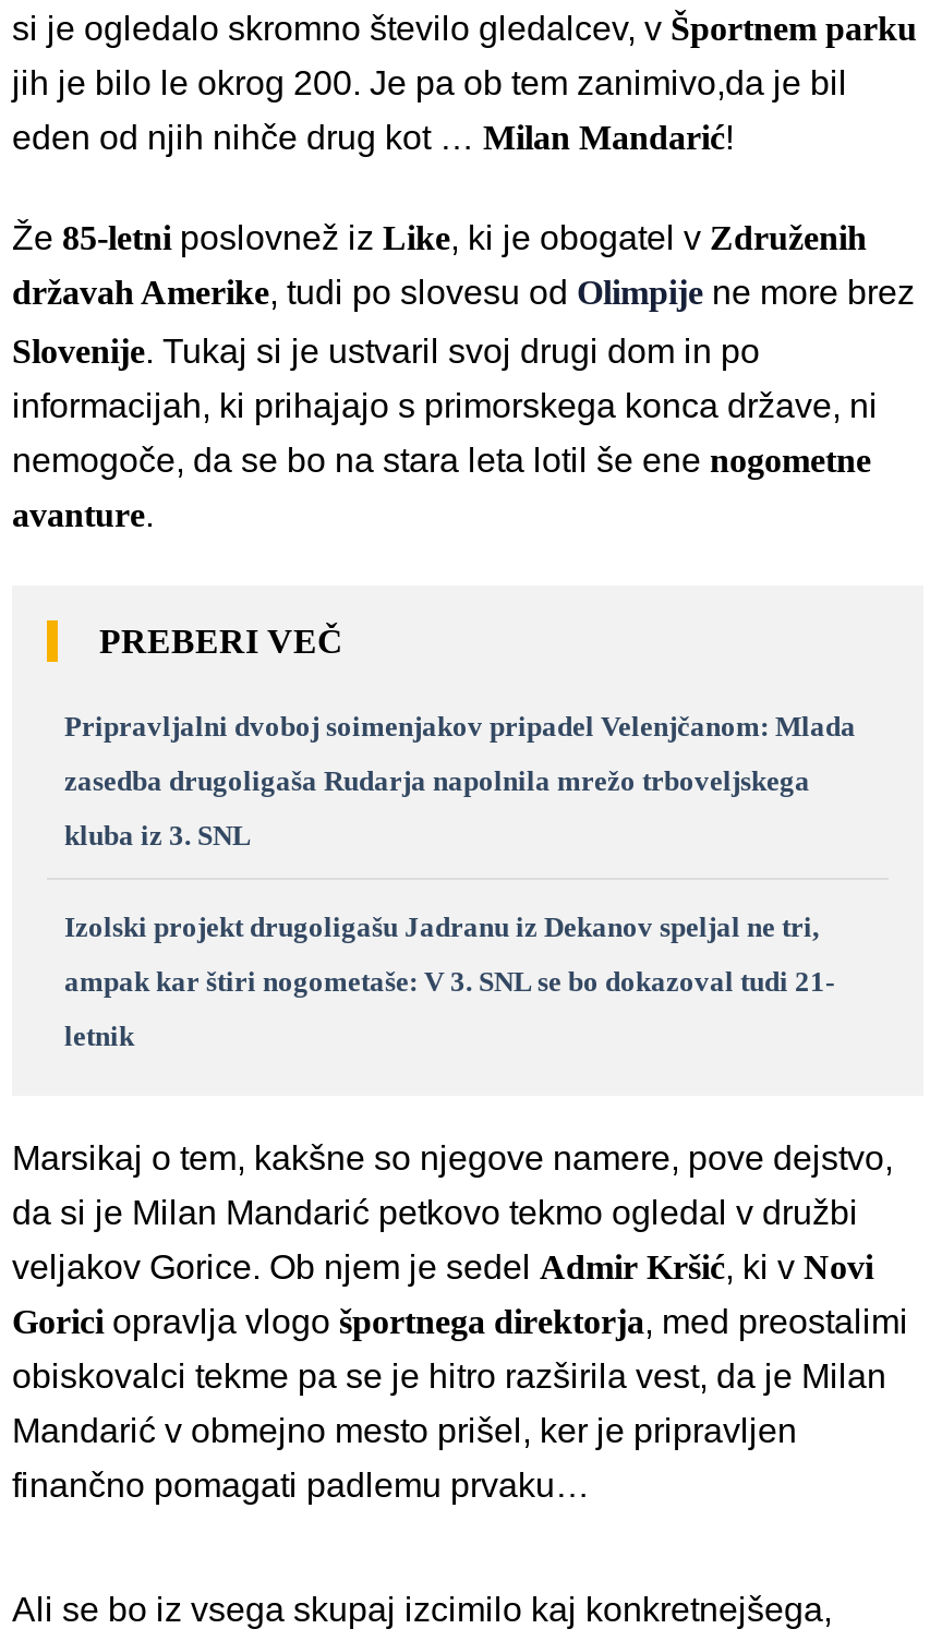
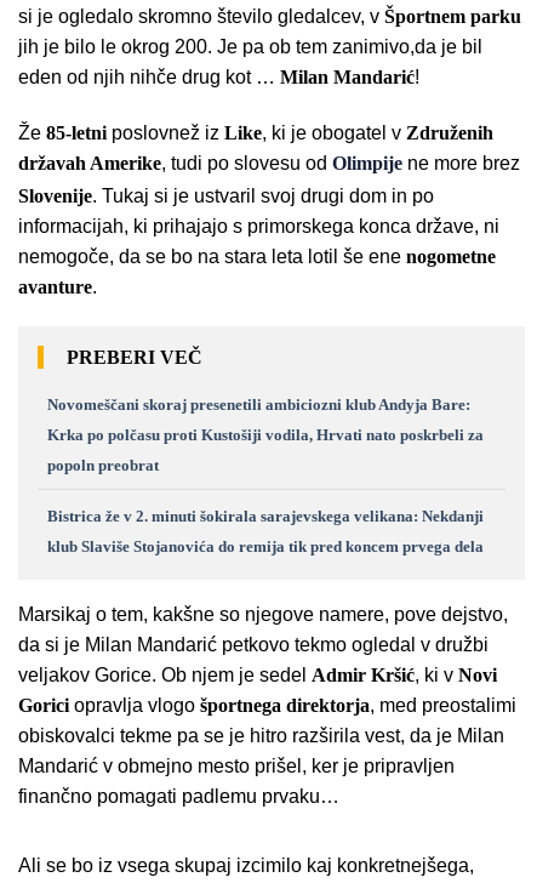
[64,713,856,1053] Pripravljalni dvoboj soimenjakov pripadel Velenjčanom: Mlada | zasedba drugoligaša Rudarja napolnila mrežo trboveljskega | kluba iz 3. SNL | Izolski projekt drugoligašu Jadranu iz Dekanov speljal ne tri, | ampak kar štiri nogometaše: V 3. SNL se bo dokazoval tudi 21- | letnik -> [47,397,484,556] Novomeščani skoraj presenetili ambiciozni klub Andyja Bare: | Krka po polčasu proti Kustošiji vodila, Hrvati nato poskrbeli za | popoln preobrat | Bistrica že v 2. minuti šokirala sarajevskega velikana: Nekdanji | klub Slaviše Stojanovića do remija tik pred koncem prvega dela

